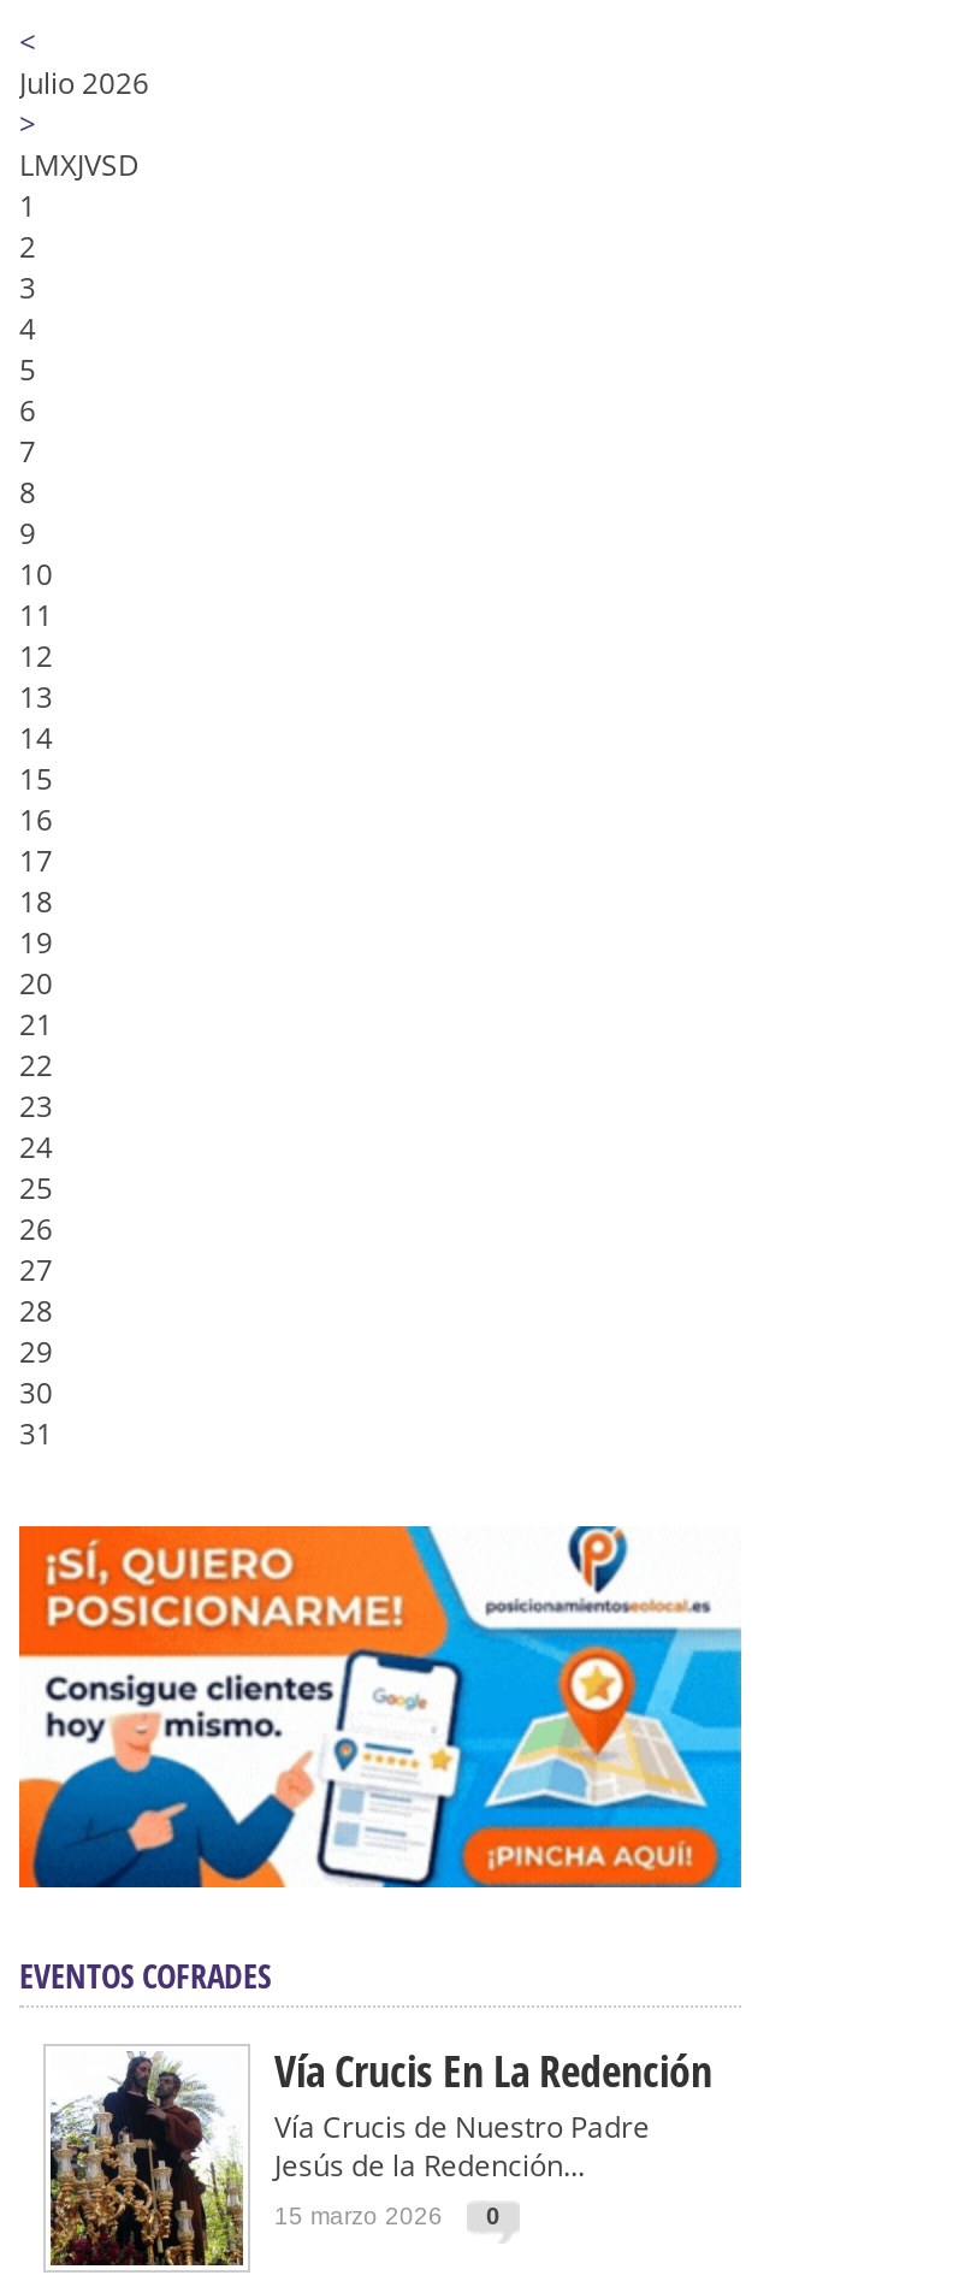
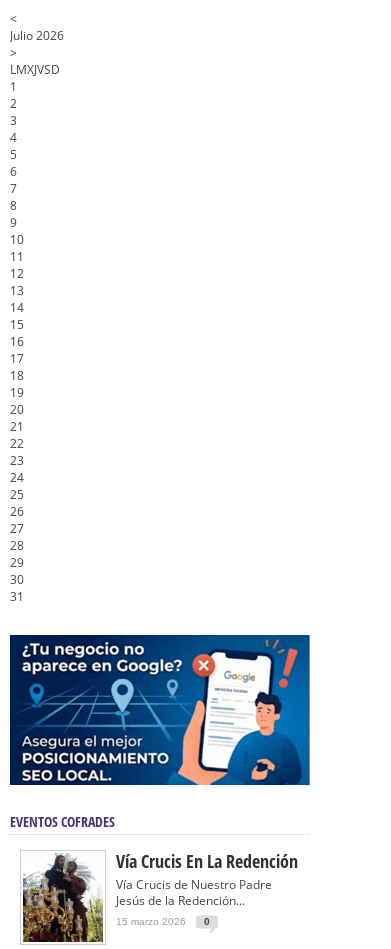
[17,1524,741,1890] [image] -> [9,634,311,786] [image]

